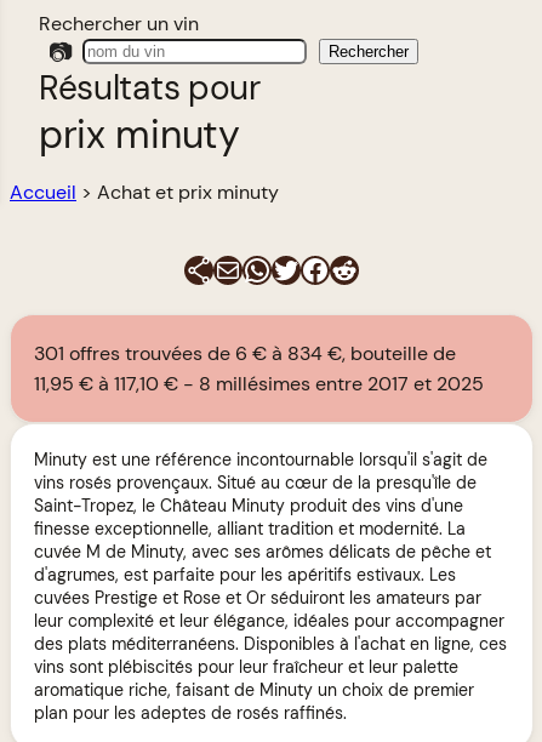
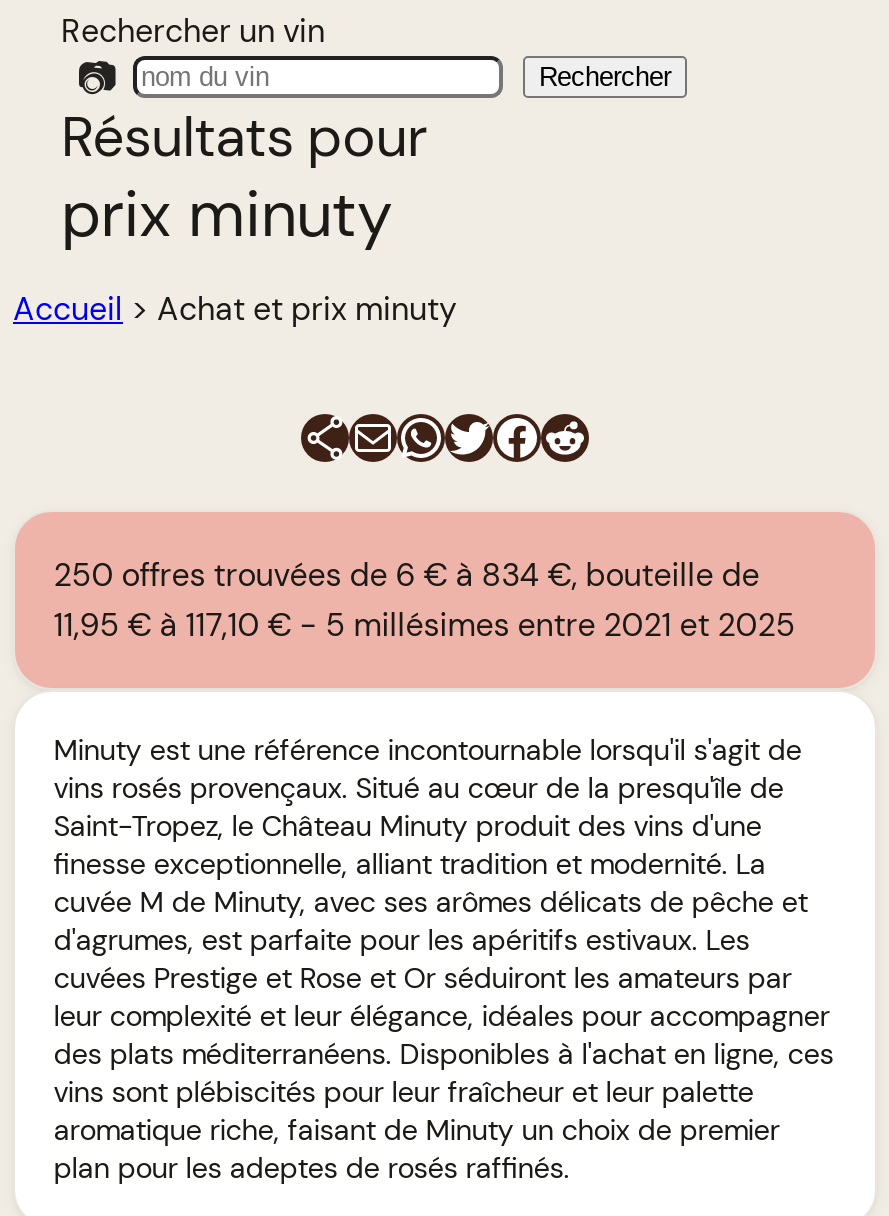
[34,341,456,366] 301 offres trouvées de 6 € à 834 €, bouteille de -> [53,554,759,596] 250 offres trouvées de 6 € à 834 €, bouteille de
[199,371,484,397] 8 millésimes entre 2017 et 2025 -> [325,604,795,646] 5 millésimes entre 2021 et 2025

